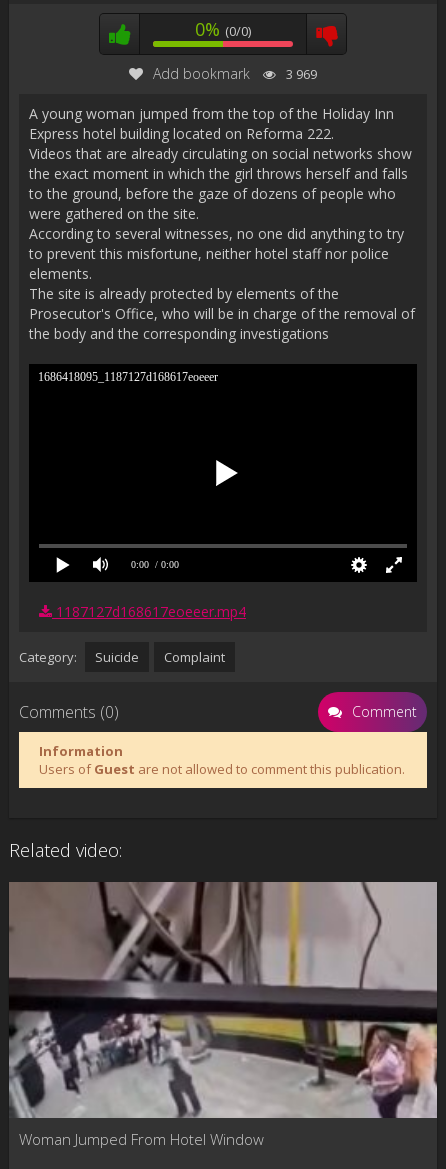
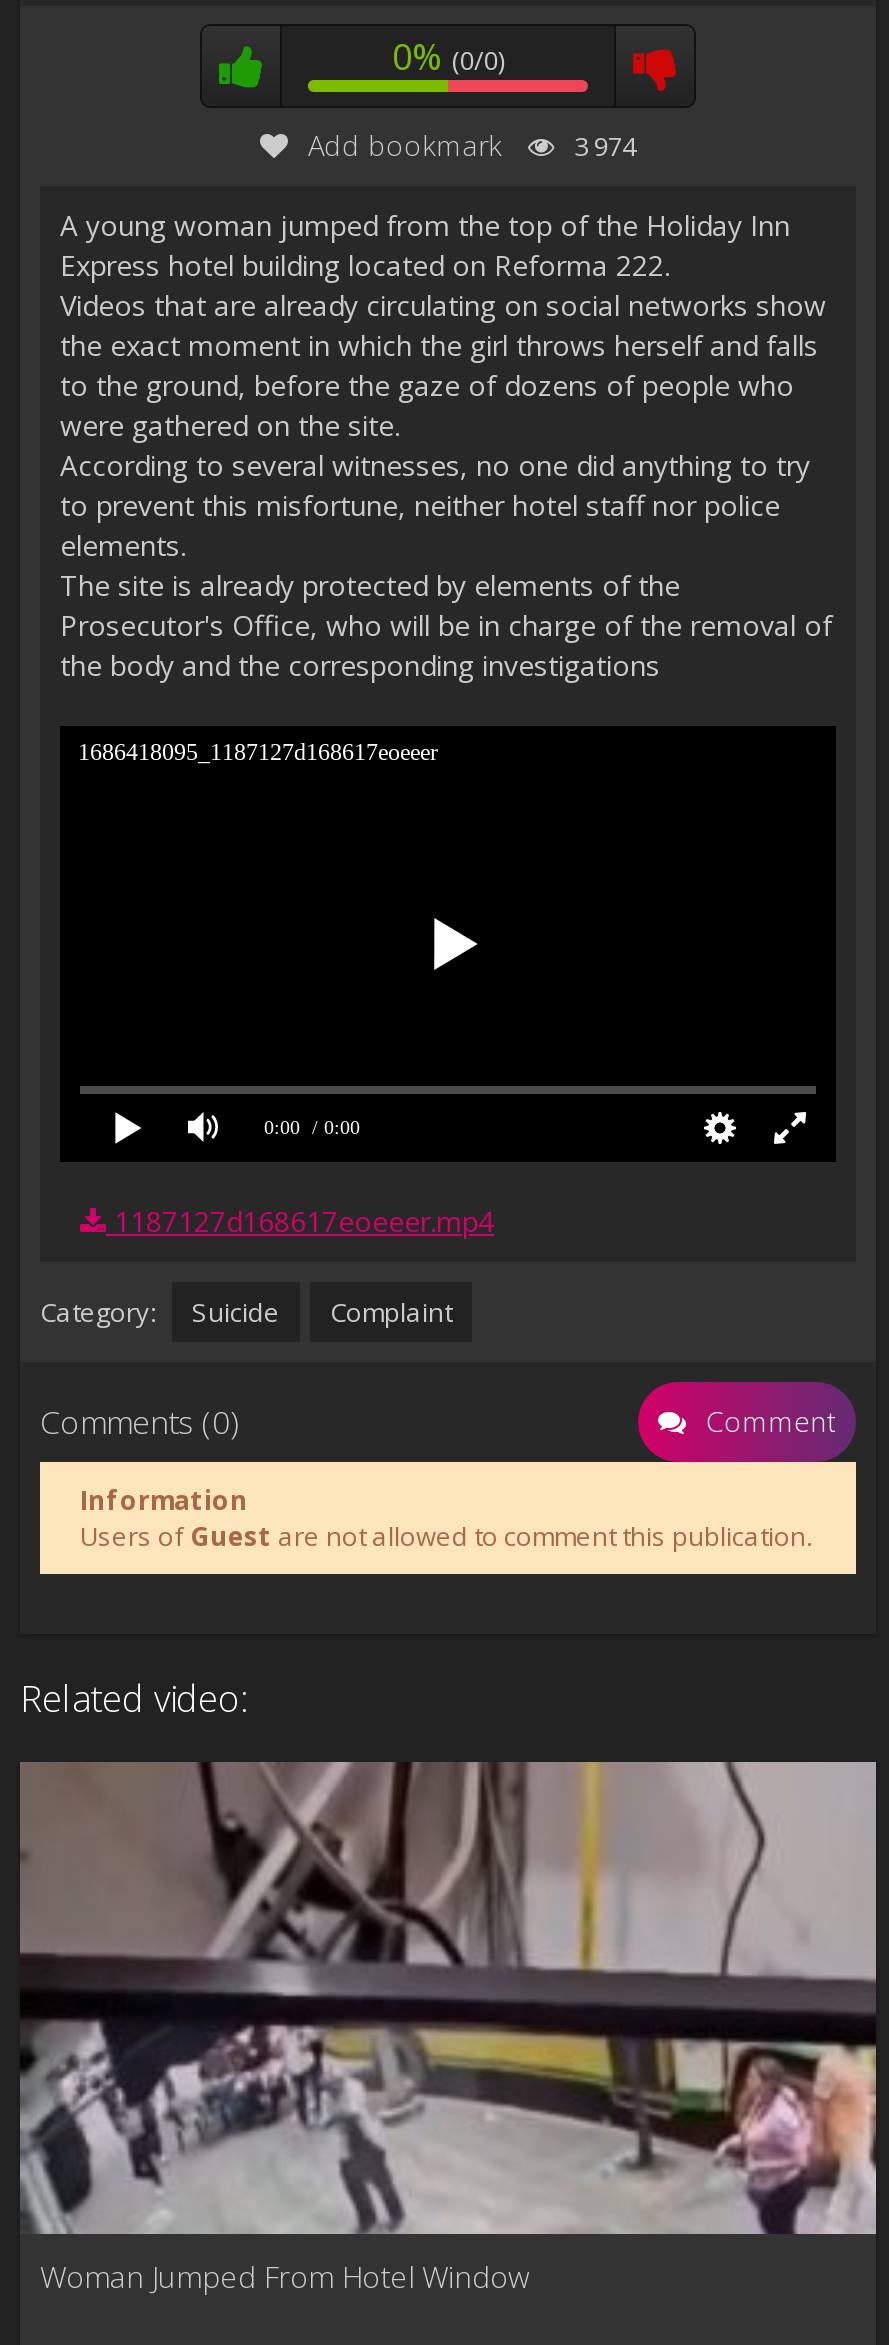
[153,64,317,83] Add bookmark 3 969 -> [308,126,636,164] Add bookmark 3 974

